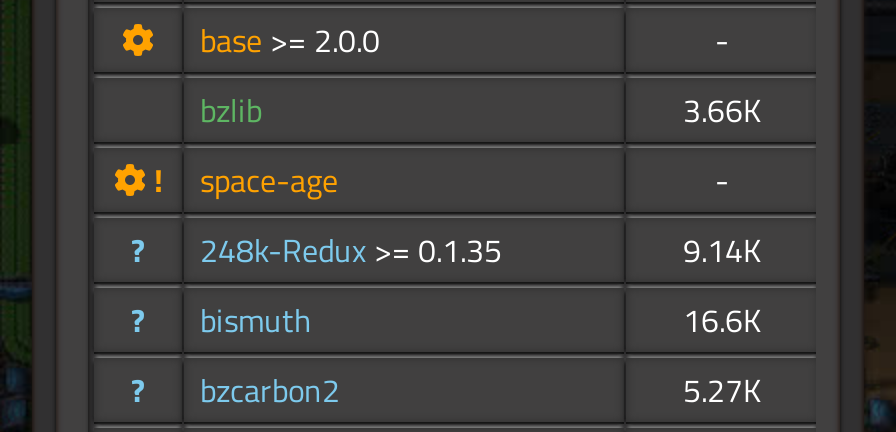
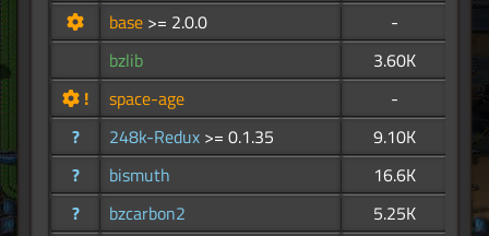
[683,87,761,135] 3.66K -> [373,47,415,74] 3.60K
[683,227,761,275] 9.14K -> [373,124,415,150] 9.10K
[683,367,761,415] 5.27K -> [373,200,415,227] 5.25K

